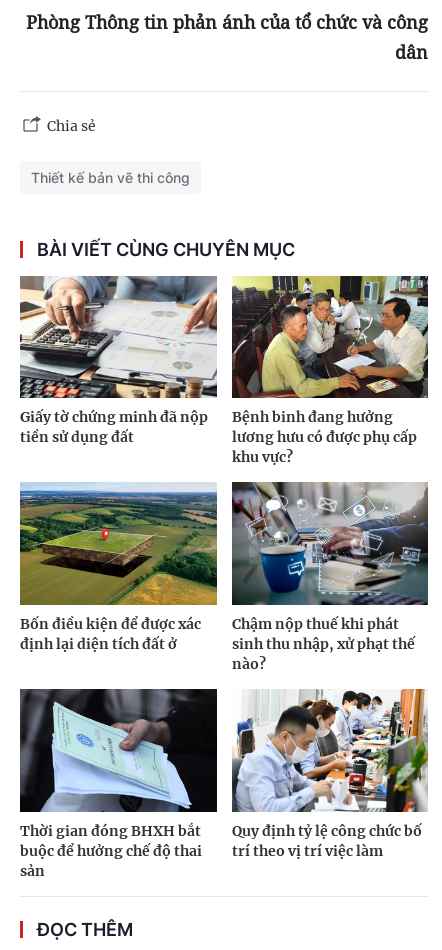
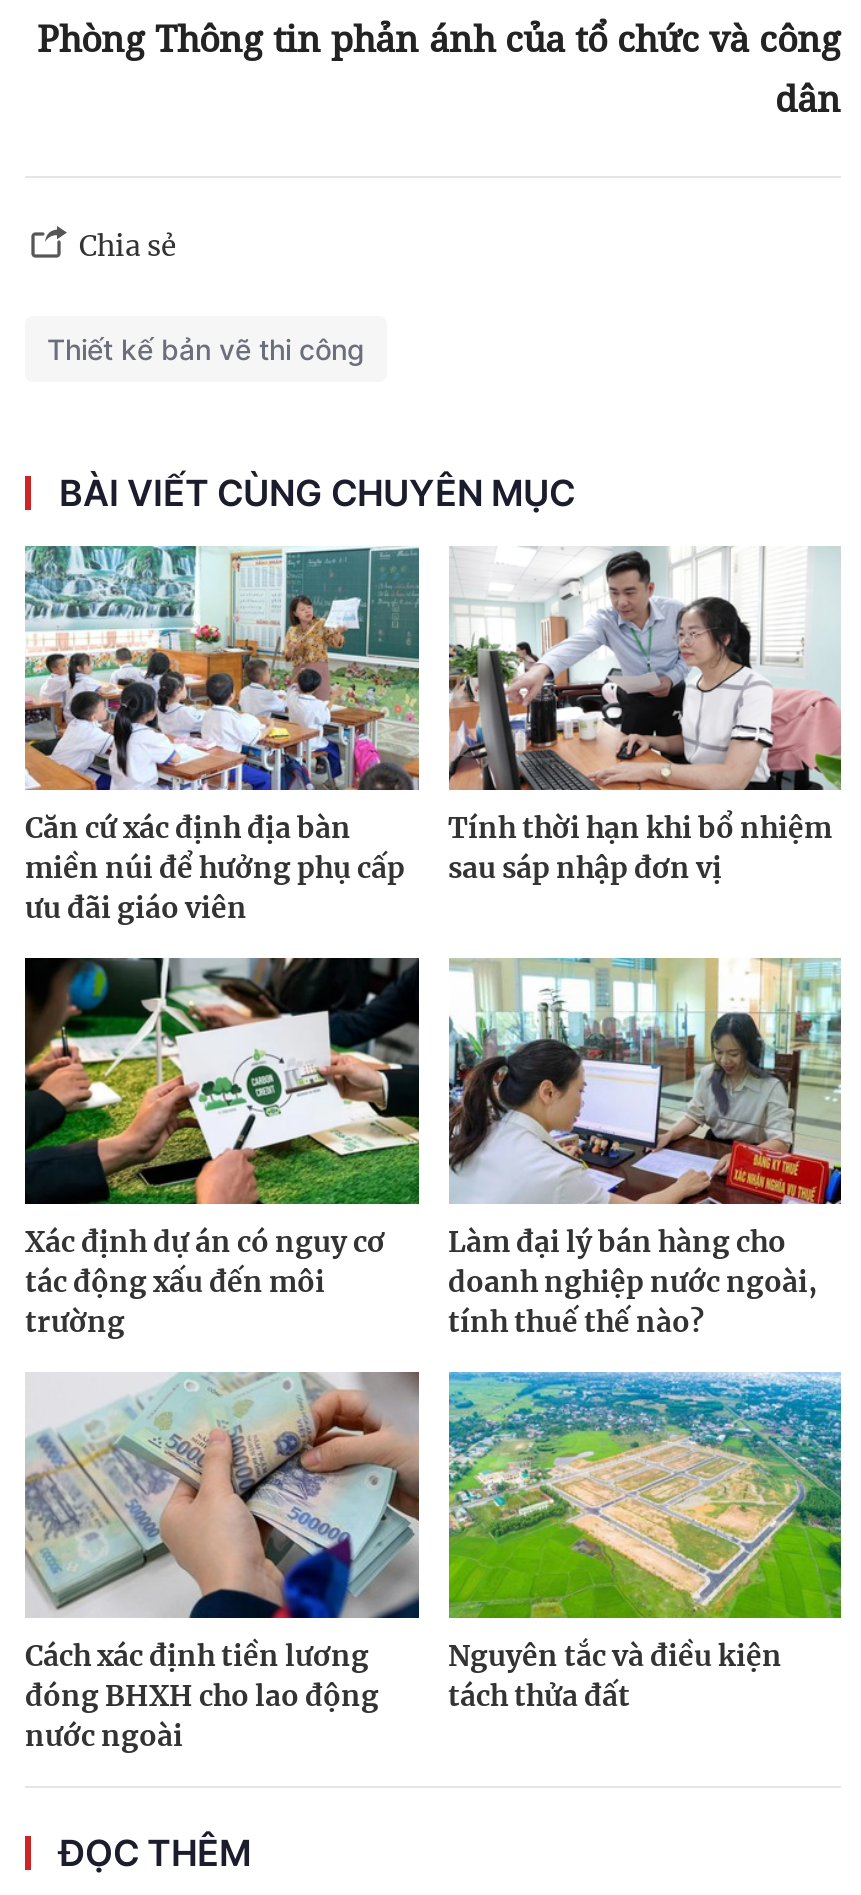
[19,275,218,446] [image] | Giấy tờ chứng minh đã nộp | tiền sử dụng đất -> [23,544,421,927] [image] | Căn cứ xác định địa bàn | miền núi để hưởng phụ cấp | ưu đãi giáo viên
[231,275,429,466] [image] | Bệnh binh đang hưởng | lương hưu có được phụ cấp | khu vực? -> [447,546,841,887] [image] | Tính thời hạn khi bổ nhiệm | sau sáp nhập đơn vị
[19,482,218,653] [image] | Bốn điều kiện để được xác | định lại diện tích đất ở -> [23,956,421,1340] [image] | Xác định dự án có nguy cơ | tác động xấu đến môi | trường
[231,482,429,673] [image] | Chậm nộp thuế khi phát | sinh thu nhập, xử phạt thế | nào? -> [448,958,843,1340] [image] | Làm đại lý bán hàng cho | doanh nghiệp nước ngoài, | tính thuế thế nào?
[19,688,218,880] [image] | Thời gian đóng BHXH bắt | buộc để hưởng chế độ thai | sản -> [25,1370,421,1754] [image] | Cách xác định tiền lương | đóng BHXH cho lao động | nước ngoài
[231,688,429,860] [image] | Quy định tỷ lệ công chức bố | trí theo vị trí việc làm -> [447,1370,843,1714] [image] | Nguyên tắc và điều kiện | tách thửa đất

